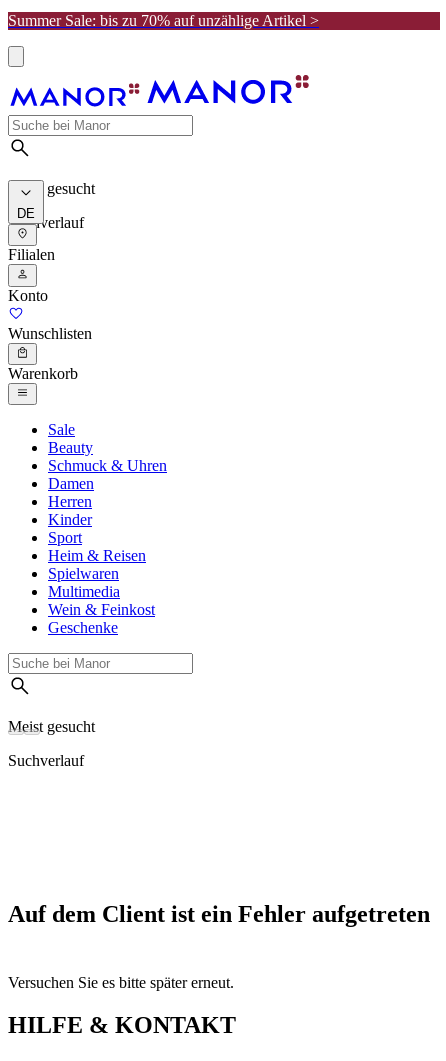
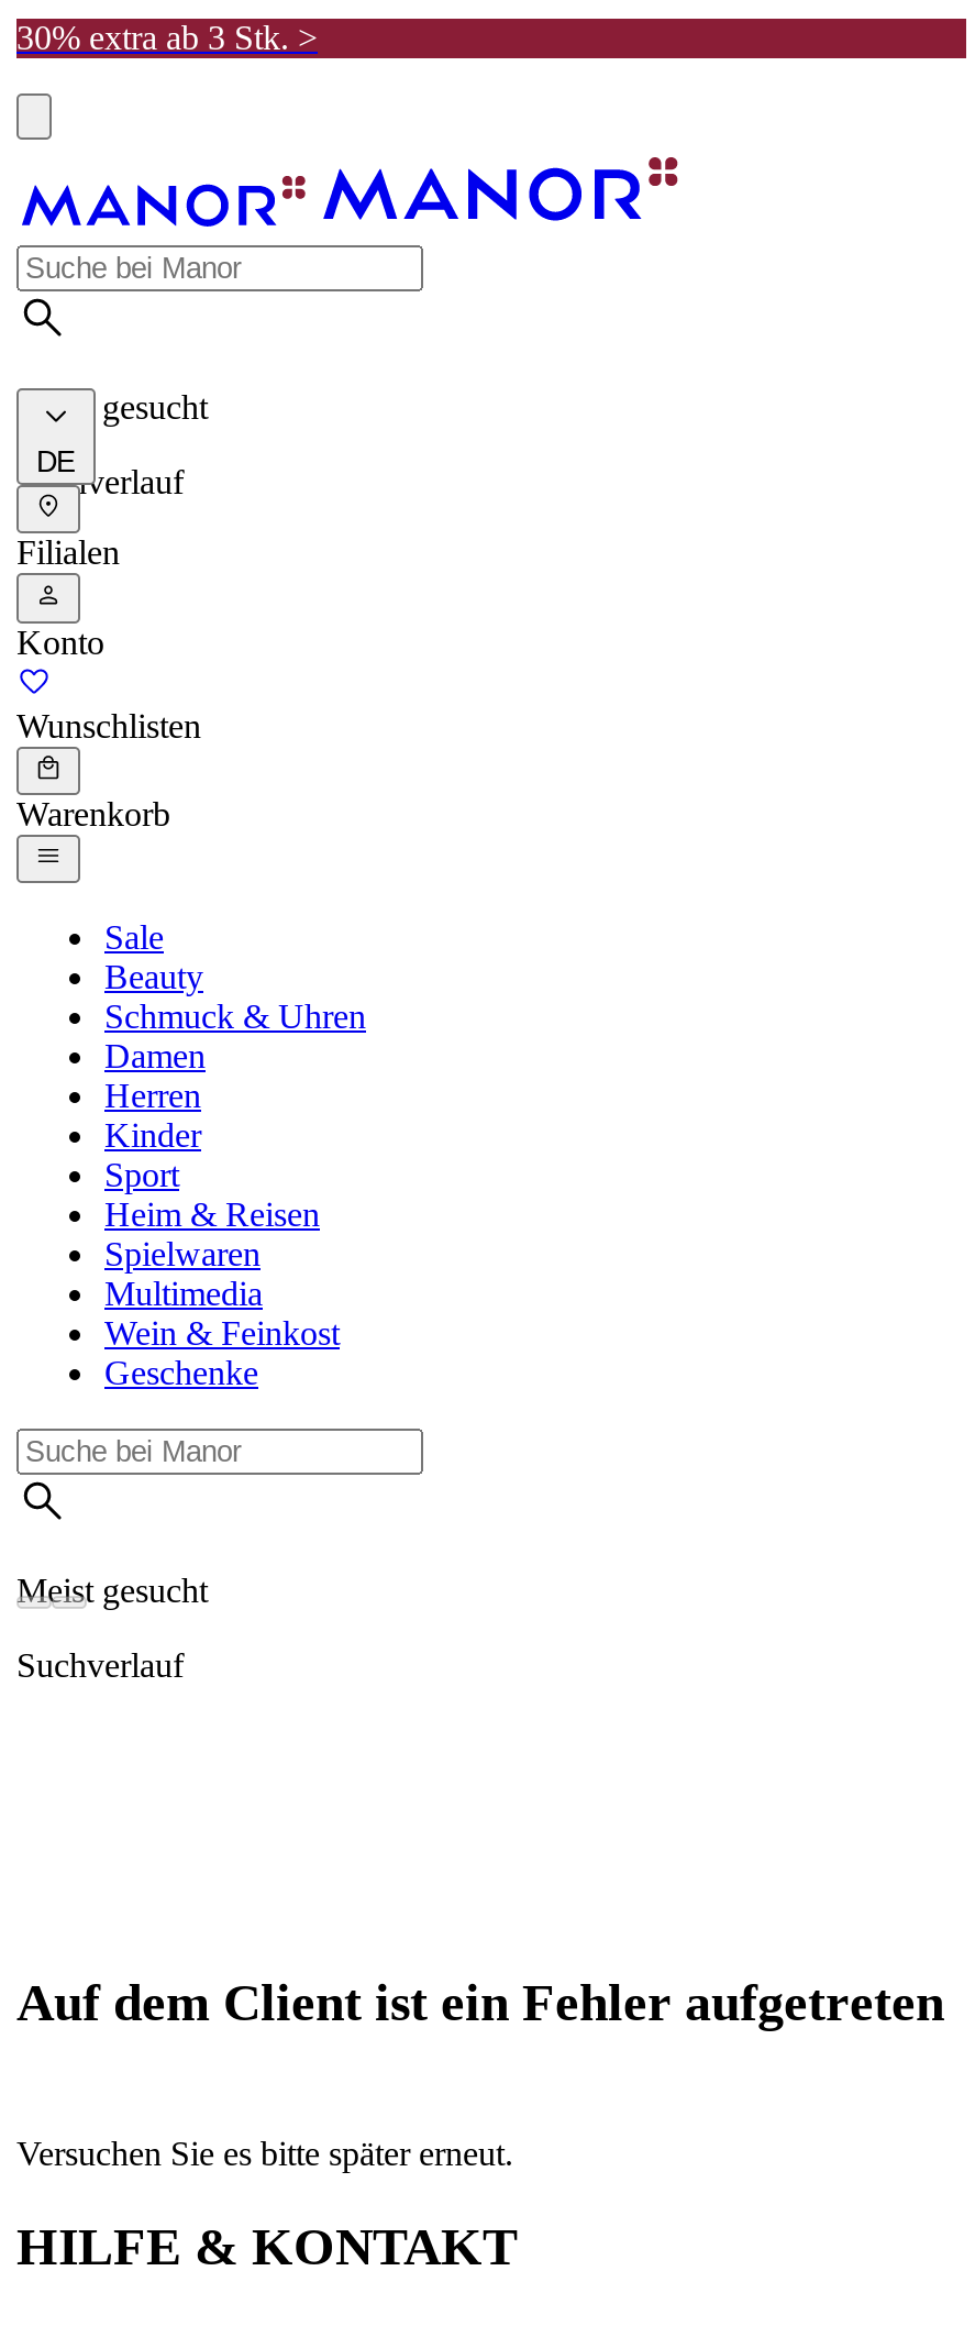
[8,12,319,29] Summer Sale: bis zu 70% auf unzählige Artikel > -> [16,19,318,56] 30% extra ab 3 Stk. >

